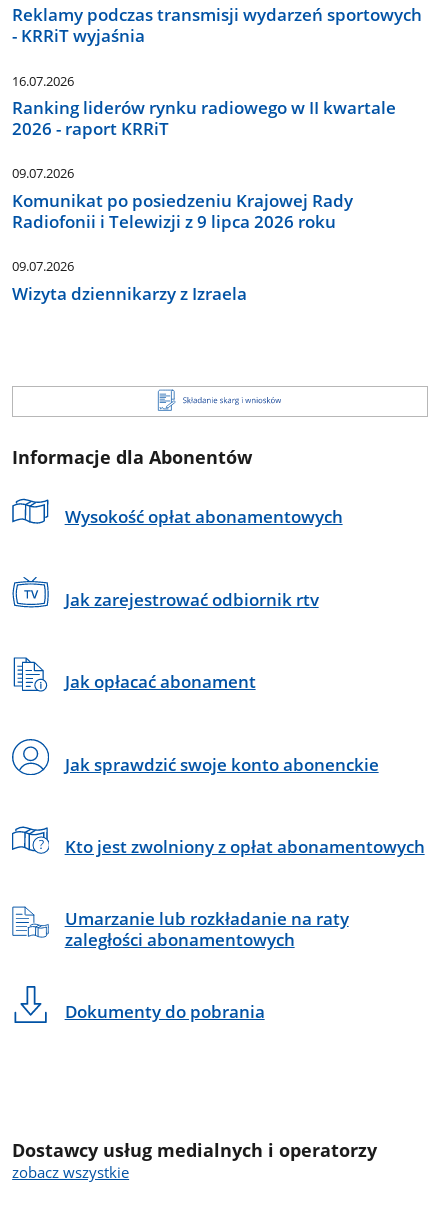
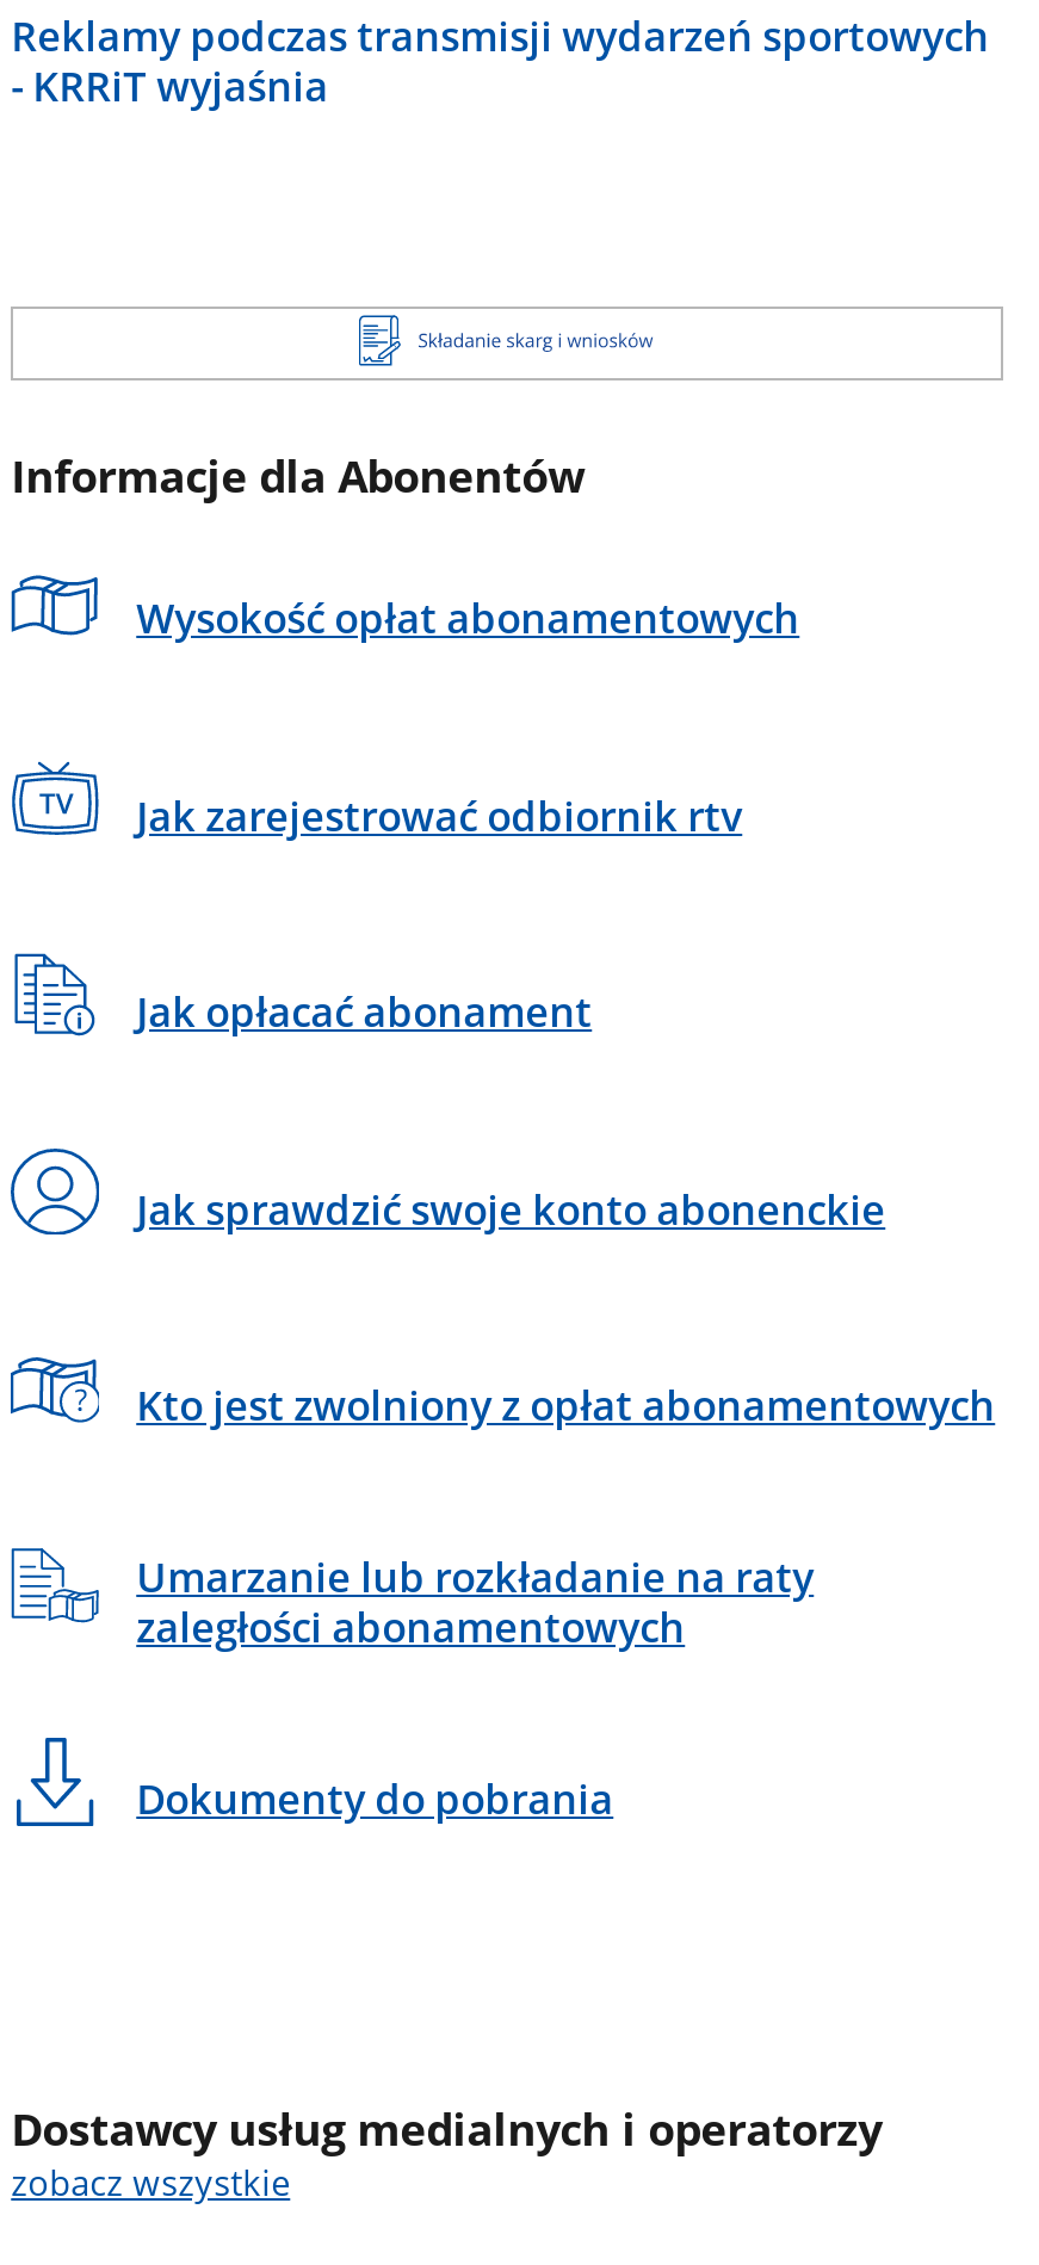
[12,72,396,305] 16.07.2026 | Ranking liderów rynku radiowego w II kwartale | 2026 - raport KRRiT | 09.07.2026 | Komunikat po posiedzeniu Krajowej Rady | Radiofonii i Telewizji z 9 lipca 2026 roku | 09.07.2026 | Wizyta dziennikarzy z Izraela -> none

